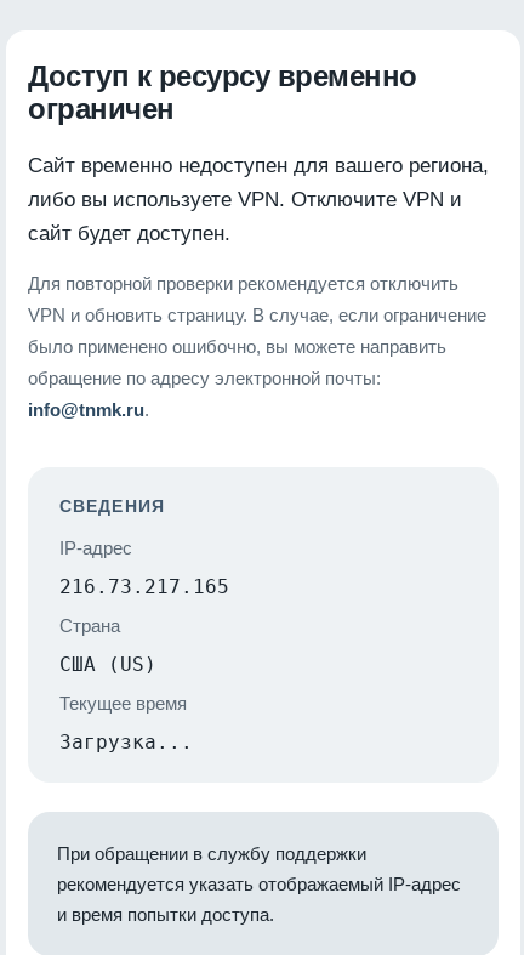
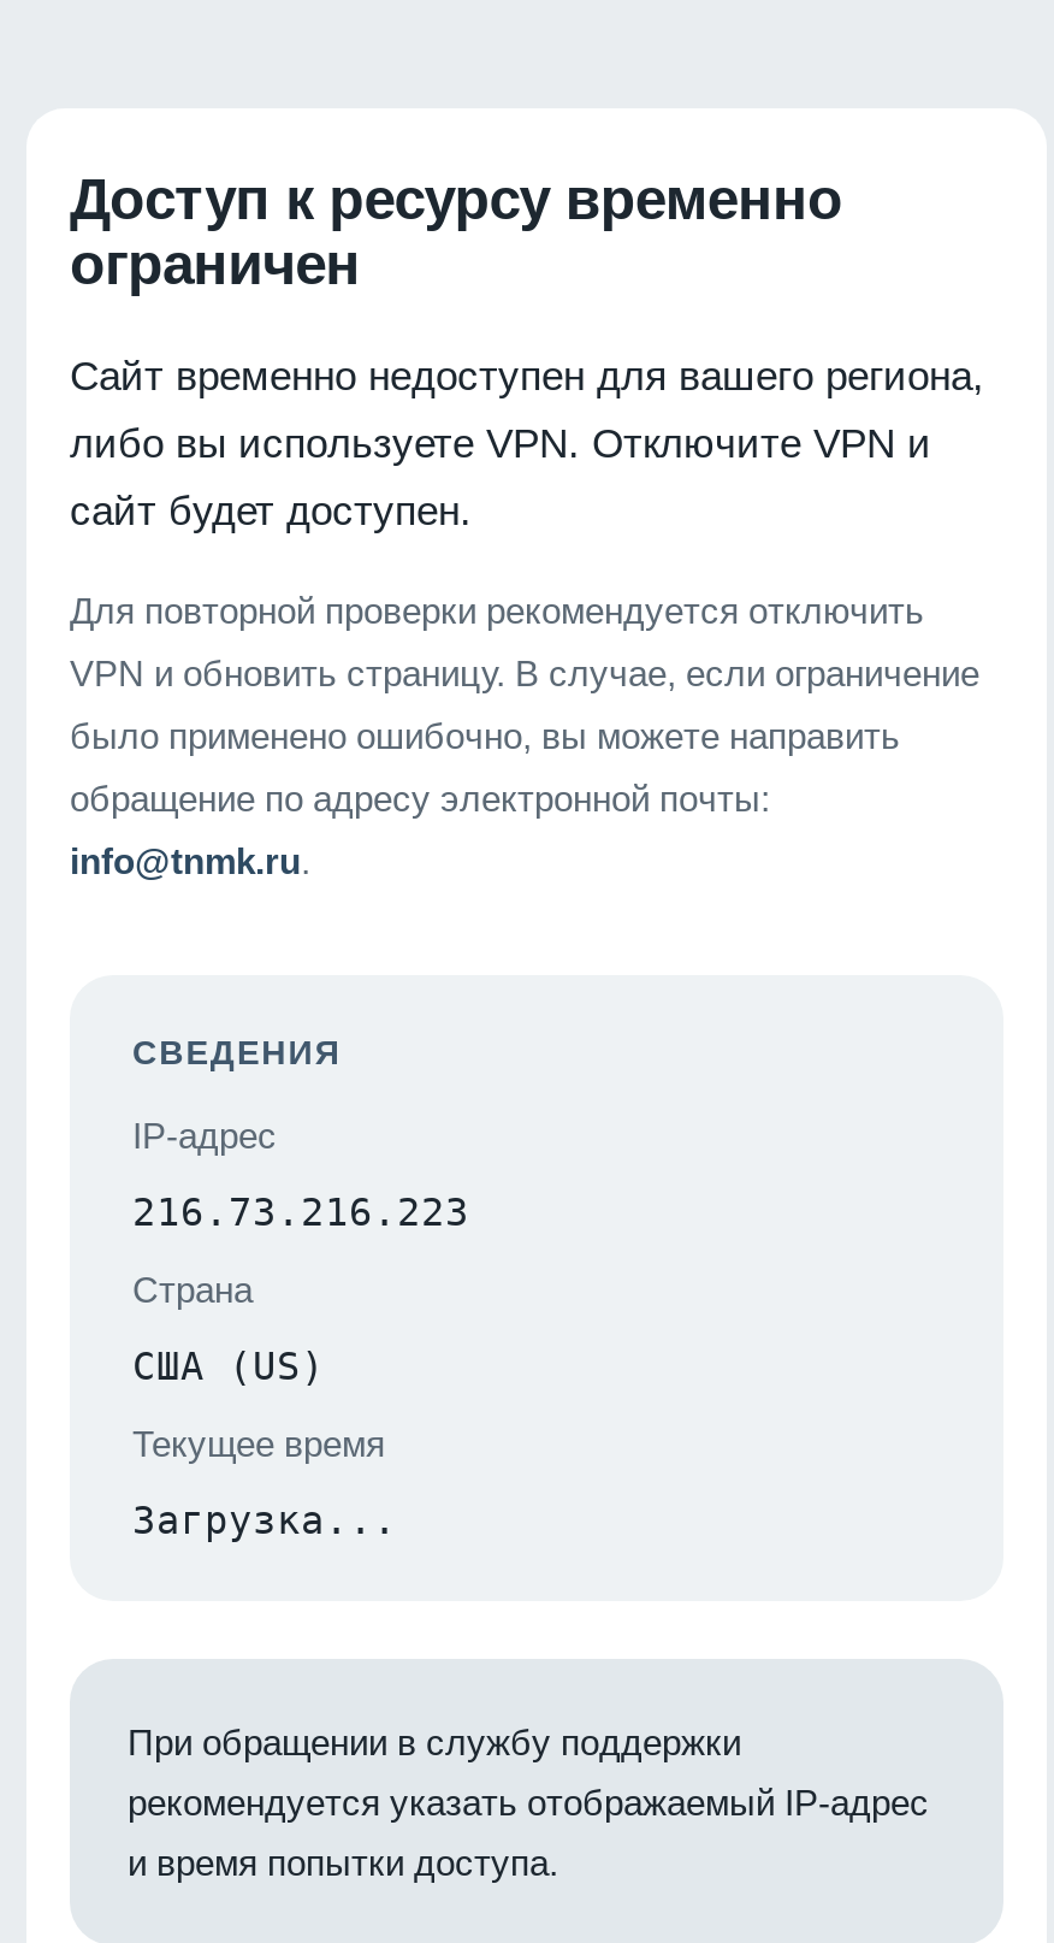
[59,575,229,598] 216.73.217.165 -> [132,1188,469,1234] 216.73.216.223

